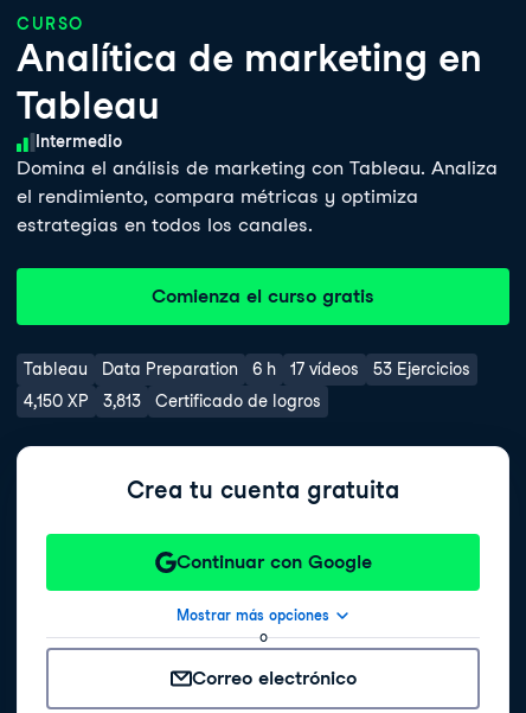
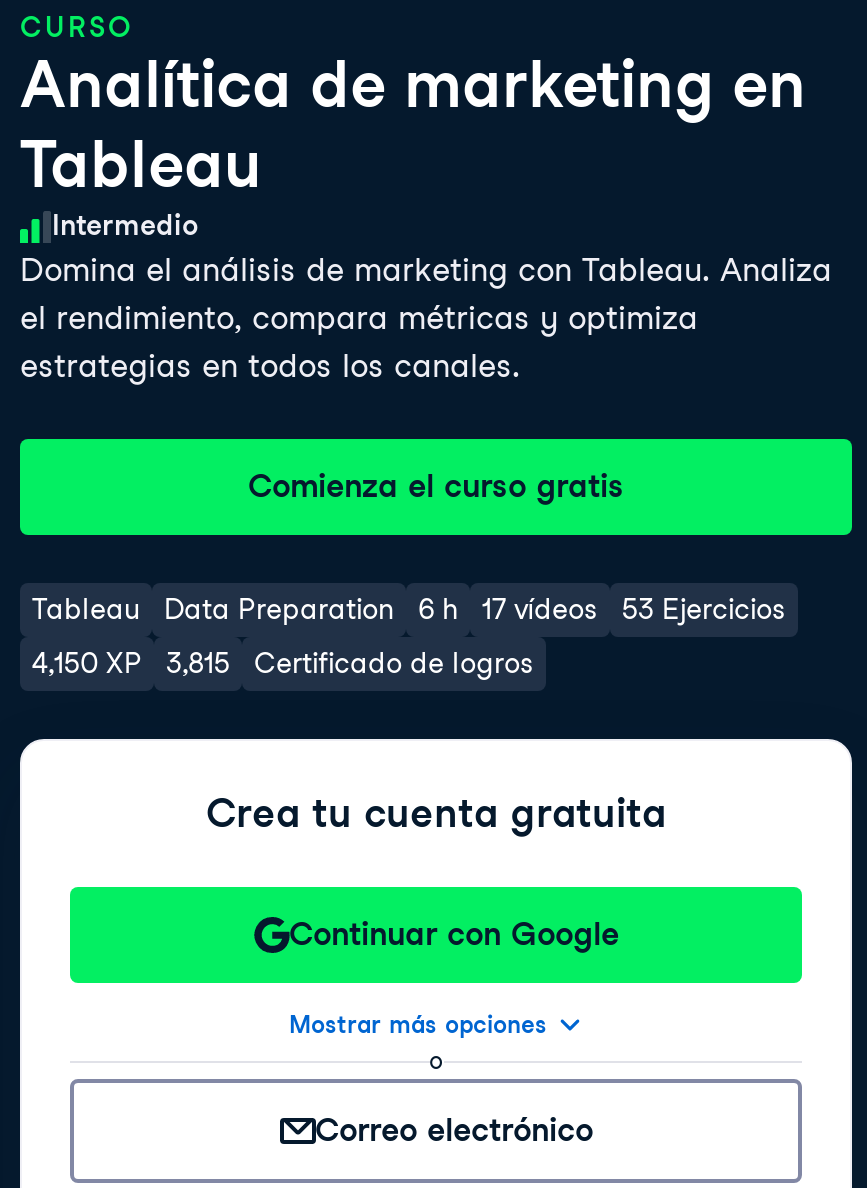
[24,391,321,410] 4,150 XP 3,813 Certificado de logros -> [32,647,534,679] 4,150 XP 3,815 Certificado de logros

